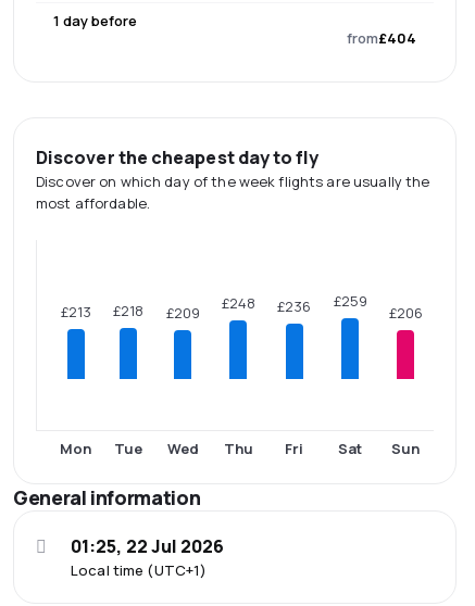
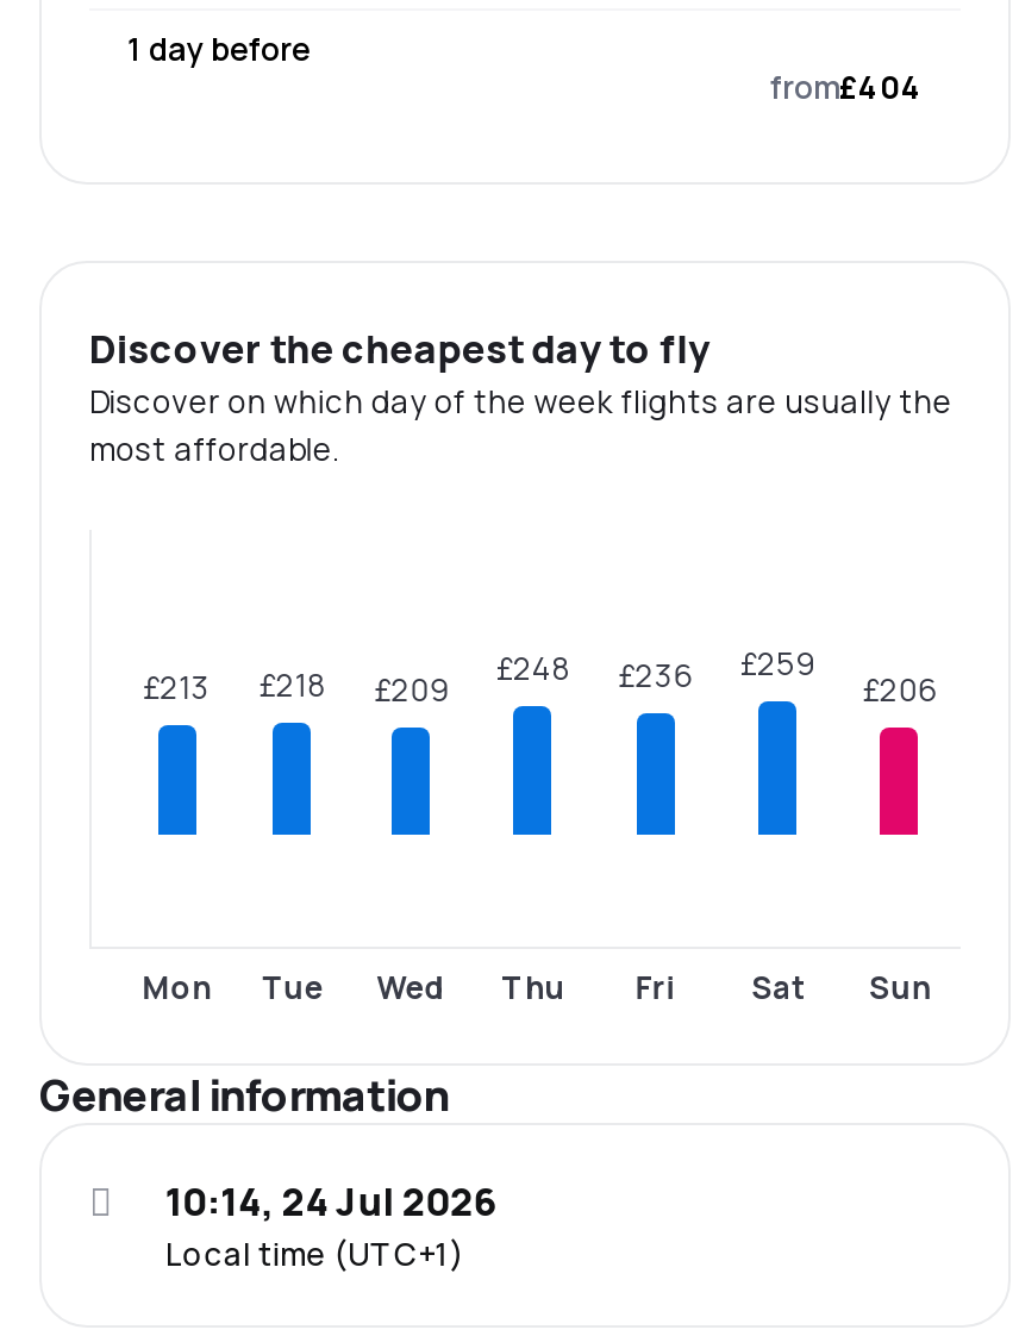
[71,534,224,558] 01:25, 22 Jul 2026 -> [165,1175,498,1228] 10:14, 24 Jul 2026

